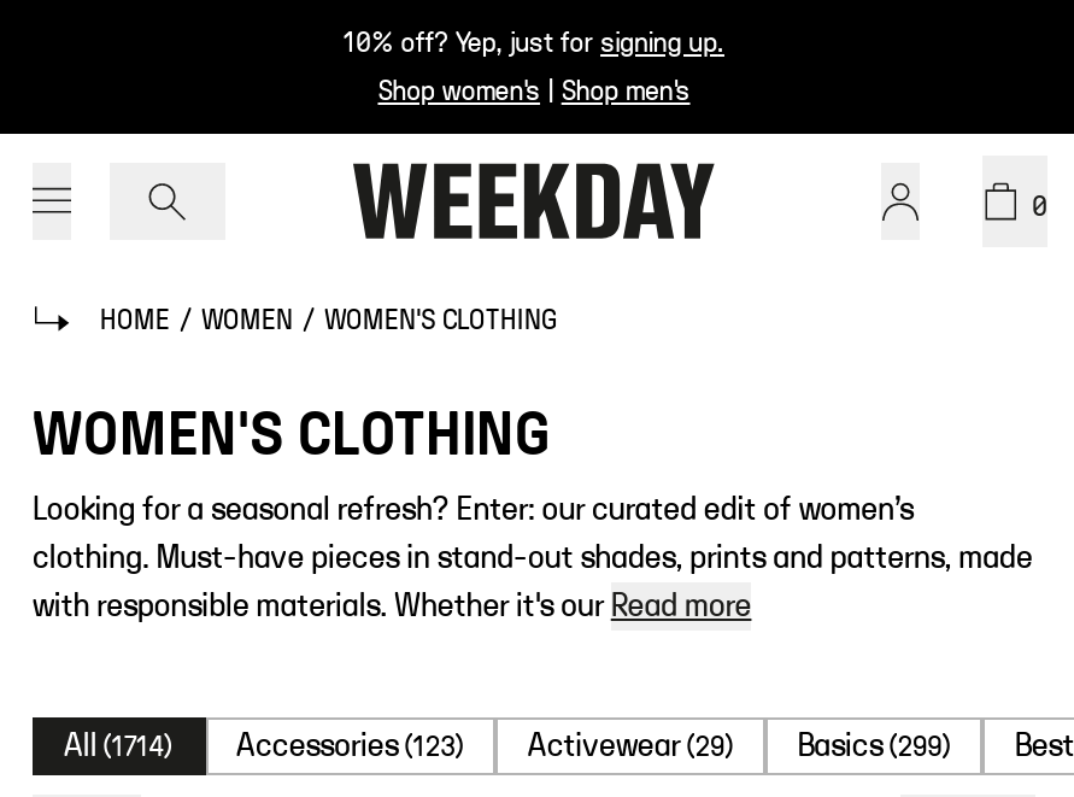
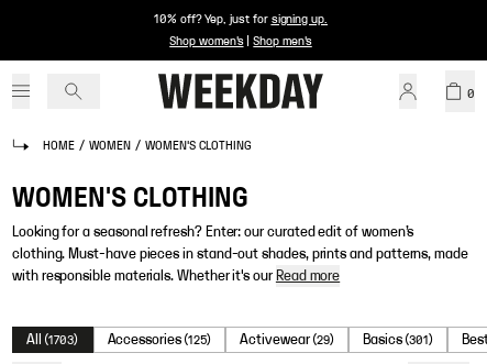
[64,729,174,763] All (1714) -> [26,332,79,348] All (1703)
[236,729,465,763] Accessories (123) -> [107,332,212,348] Accessories (125)
[797,729,952,763] Basics (299) -> [363,332,434,348] Basics (301)

